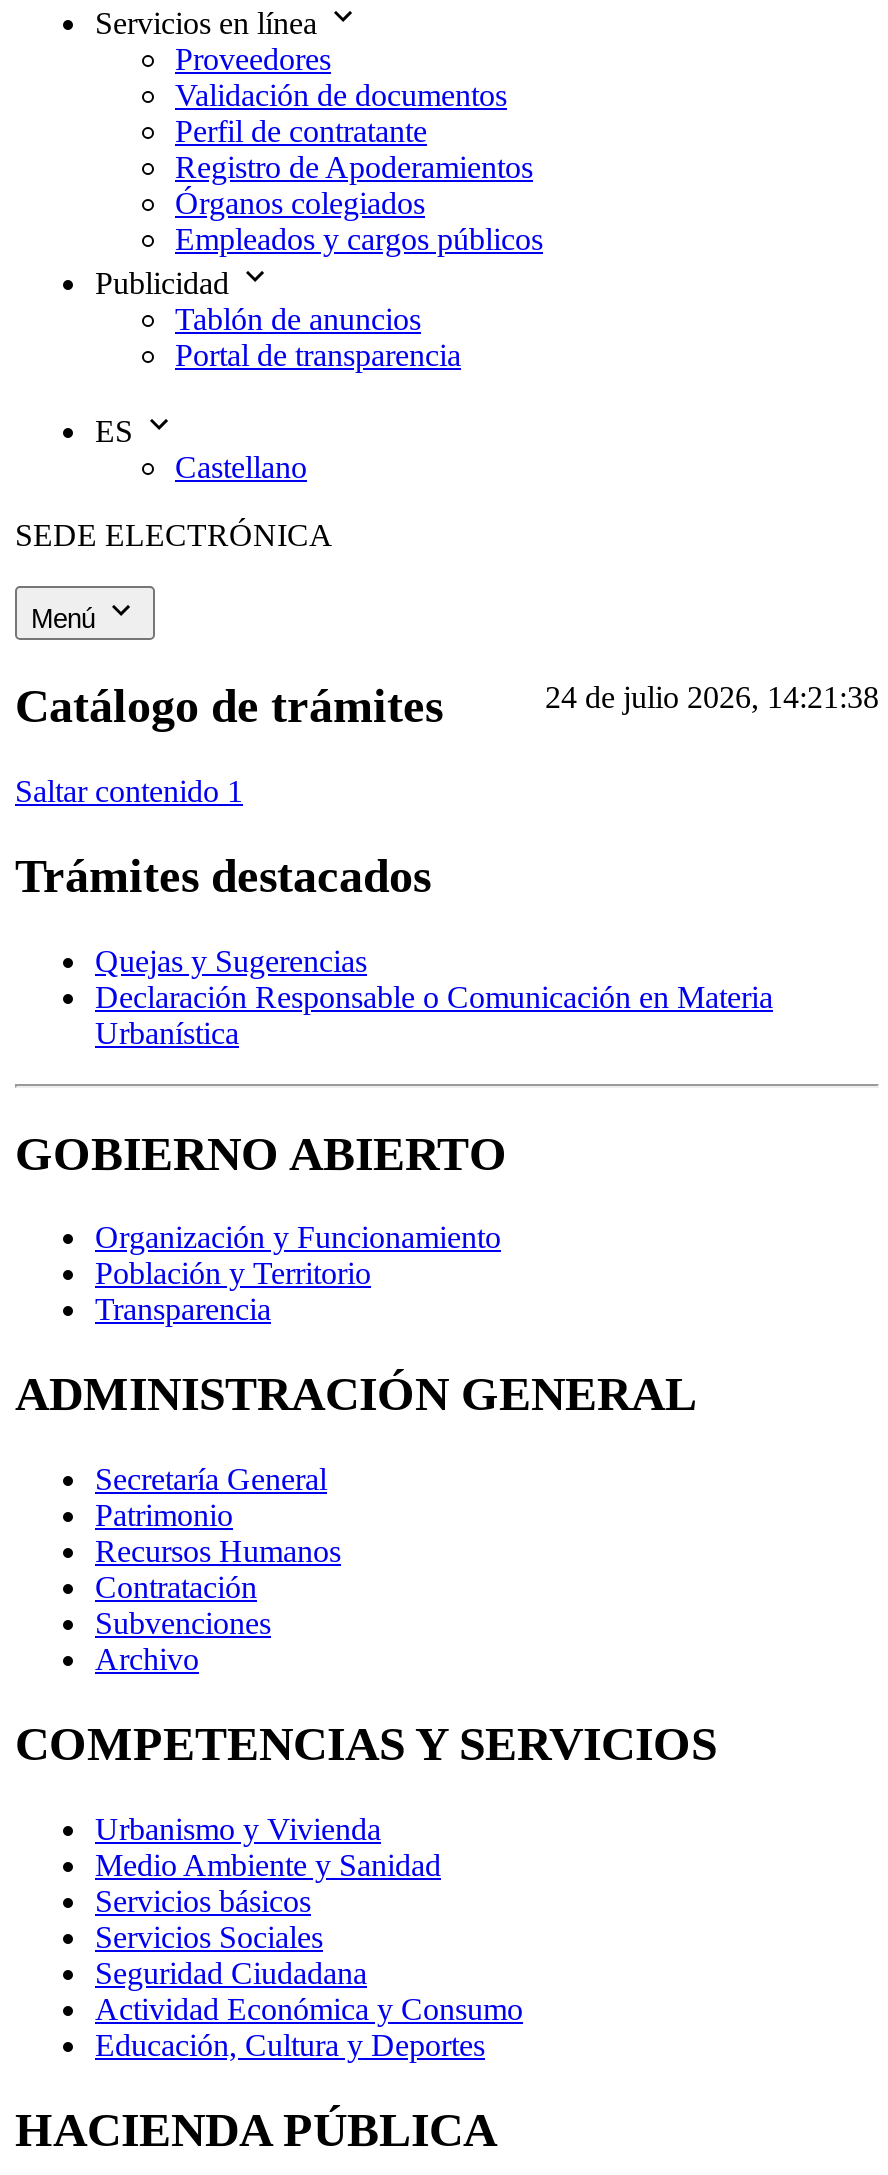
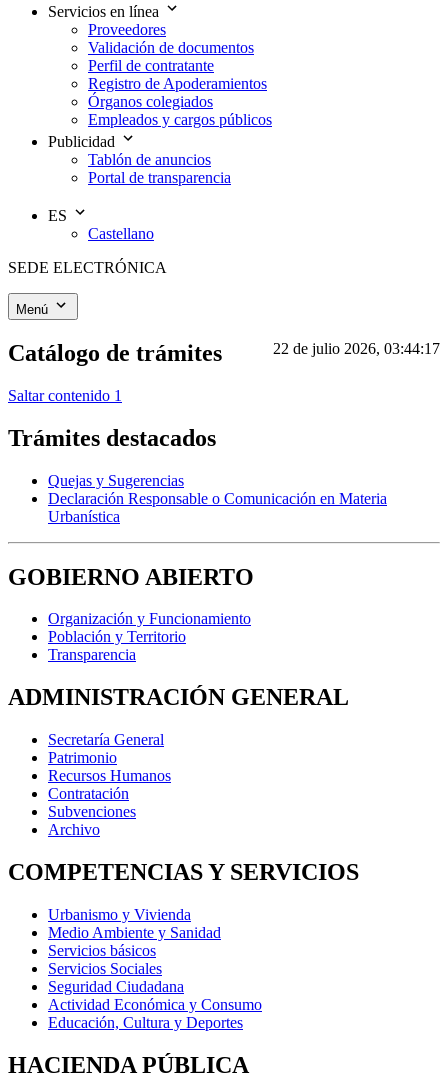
[545,680,879,714] 24 de julio 2026, 14:21:38 -> [273,340,440,357] 22 de julio 2026, 03:44:17

